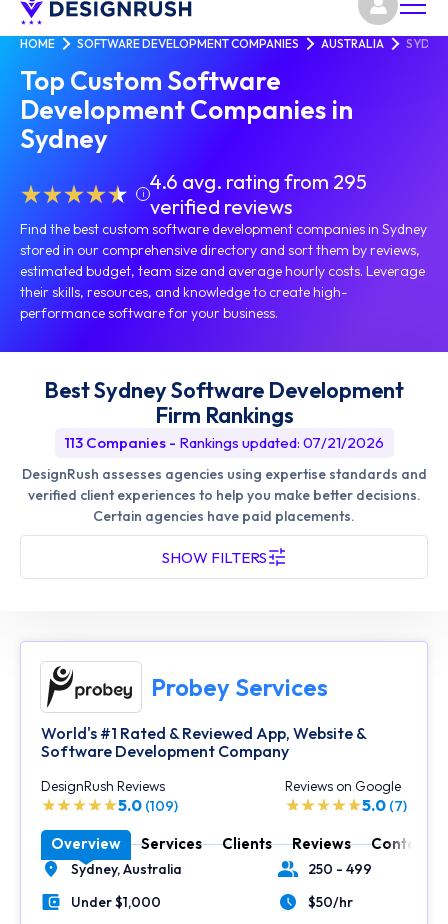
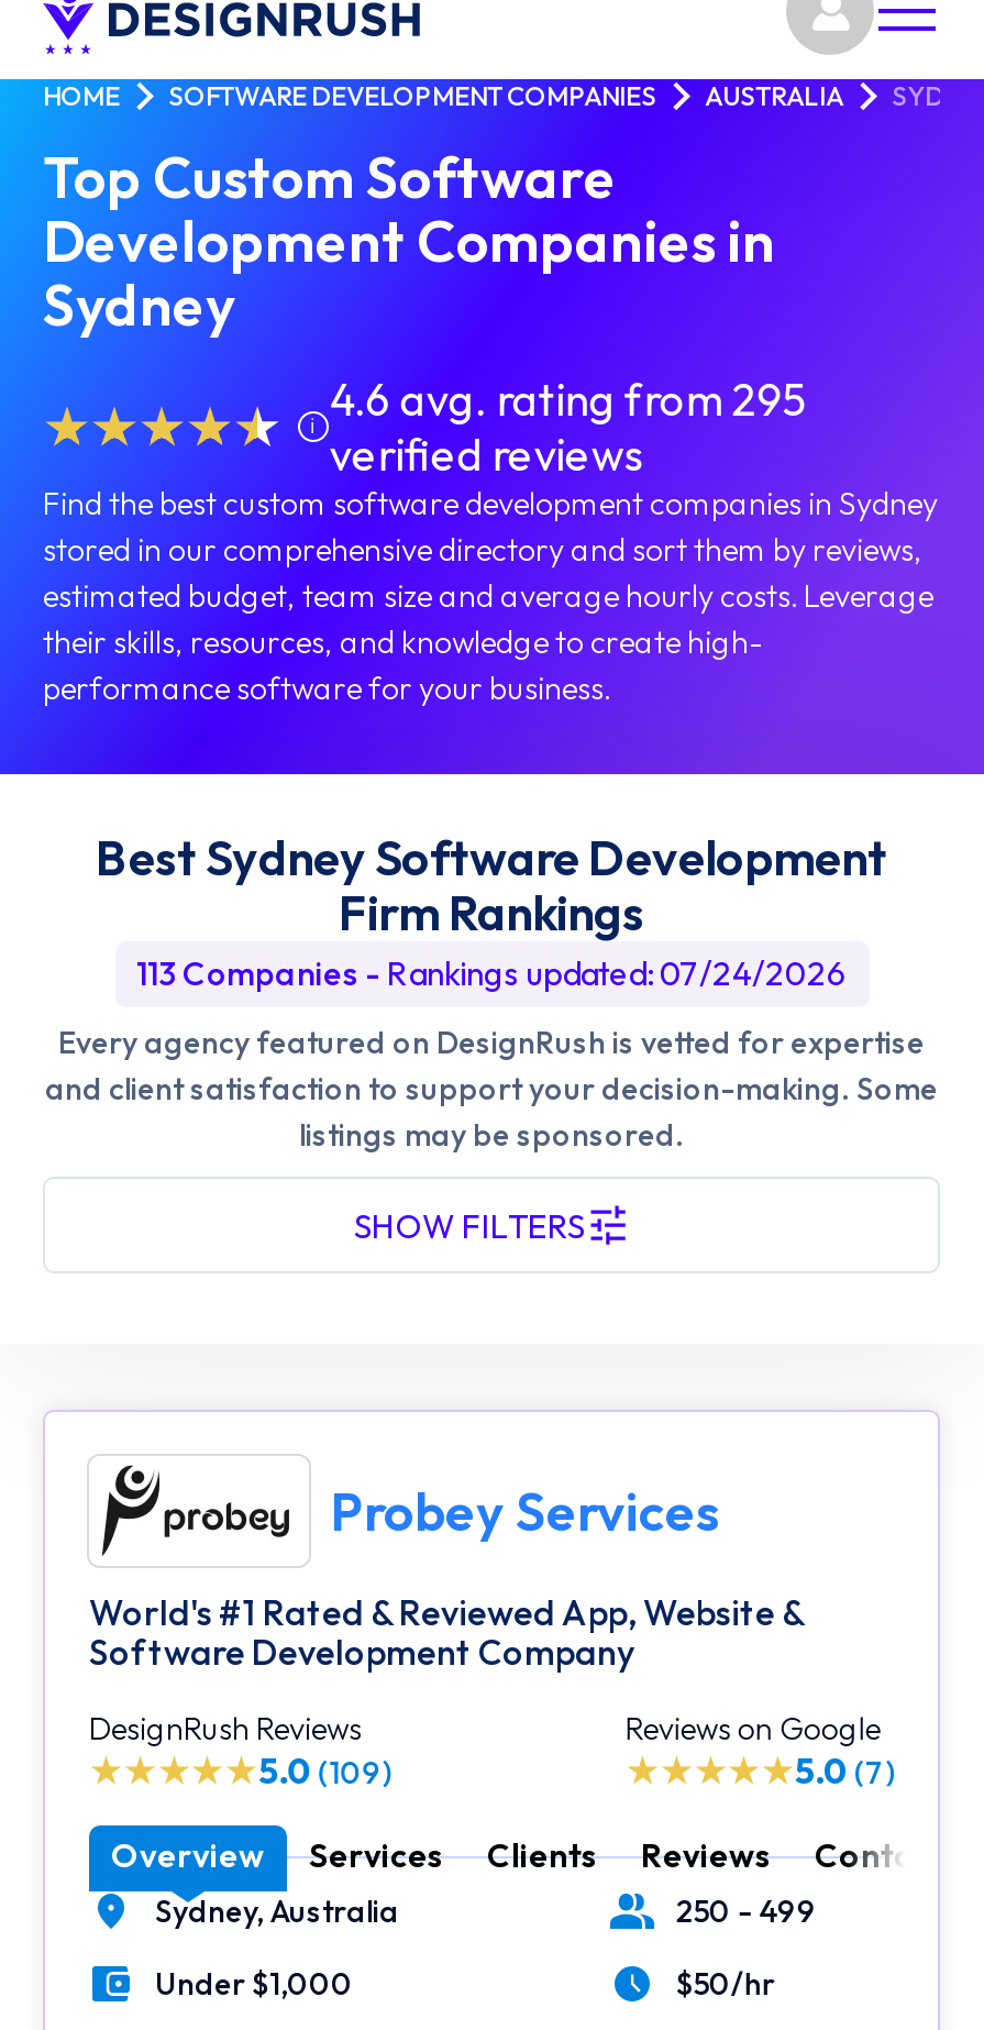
[64,433,383,452] 113 Companies - Rankings updated: 07/21/2026 -> [136,952,847,994] 113 Companies - Rankings updated: 07/24/2026
[21,465,426,525] DesignRush assesses agencies using expertise standards and | verified client experiences to help you make better decisions. | Certain agencies have paid placements. -> [45,1023,938,1155] Every agency featured on DesignRush is vetted for expertise | and client satisfaction to support your decision-making. Some | listings may be sponsored.

